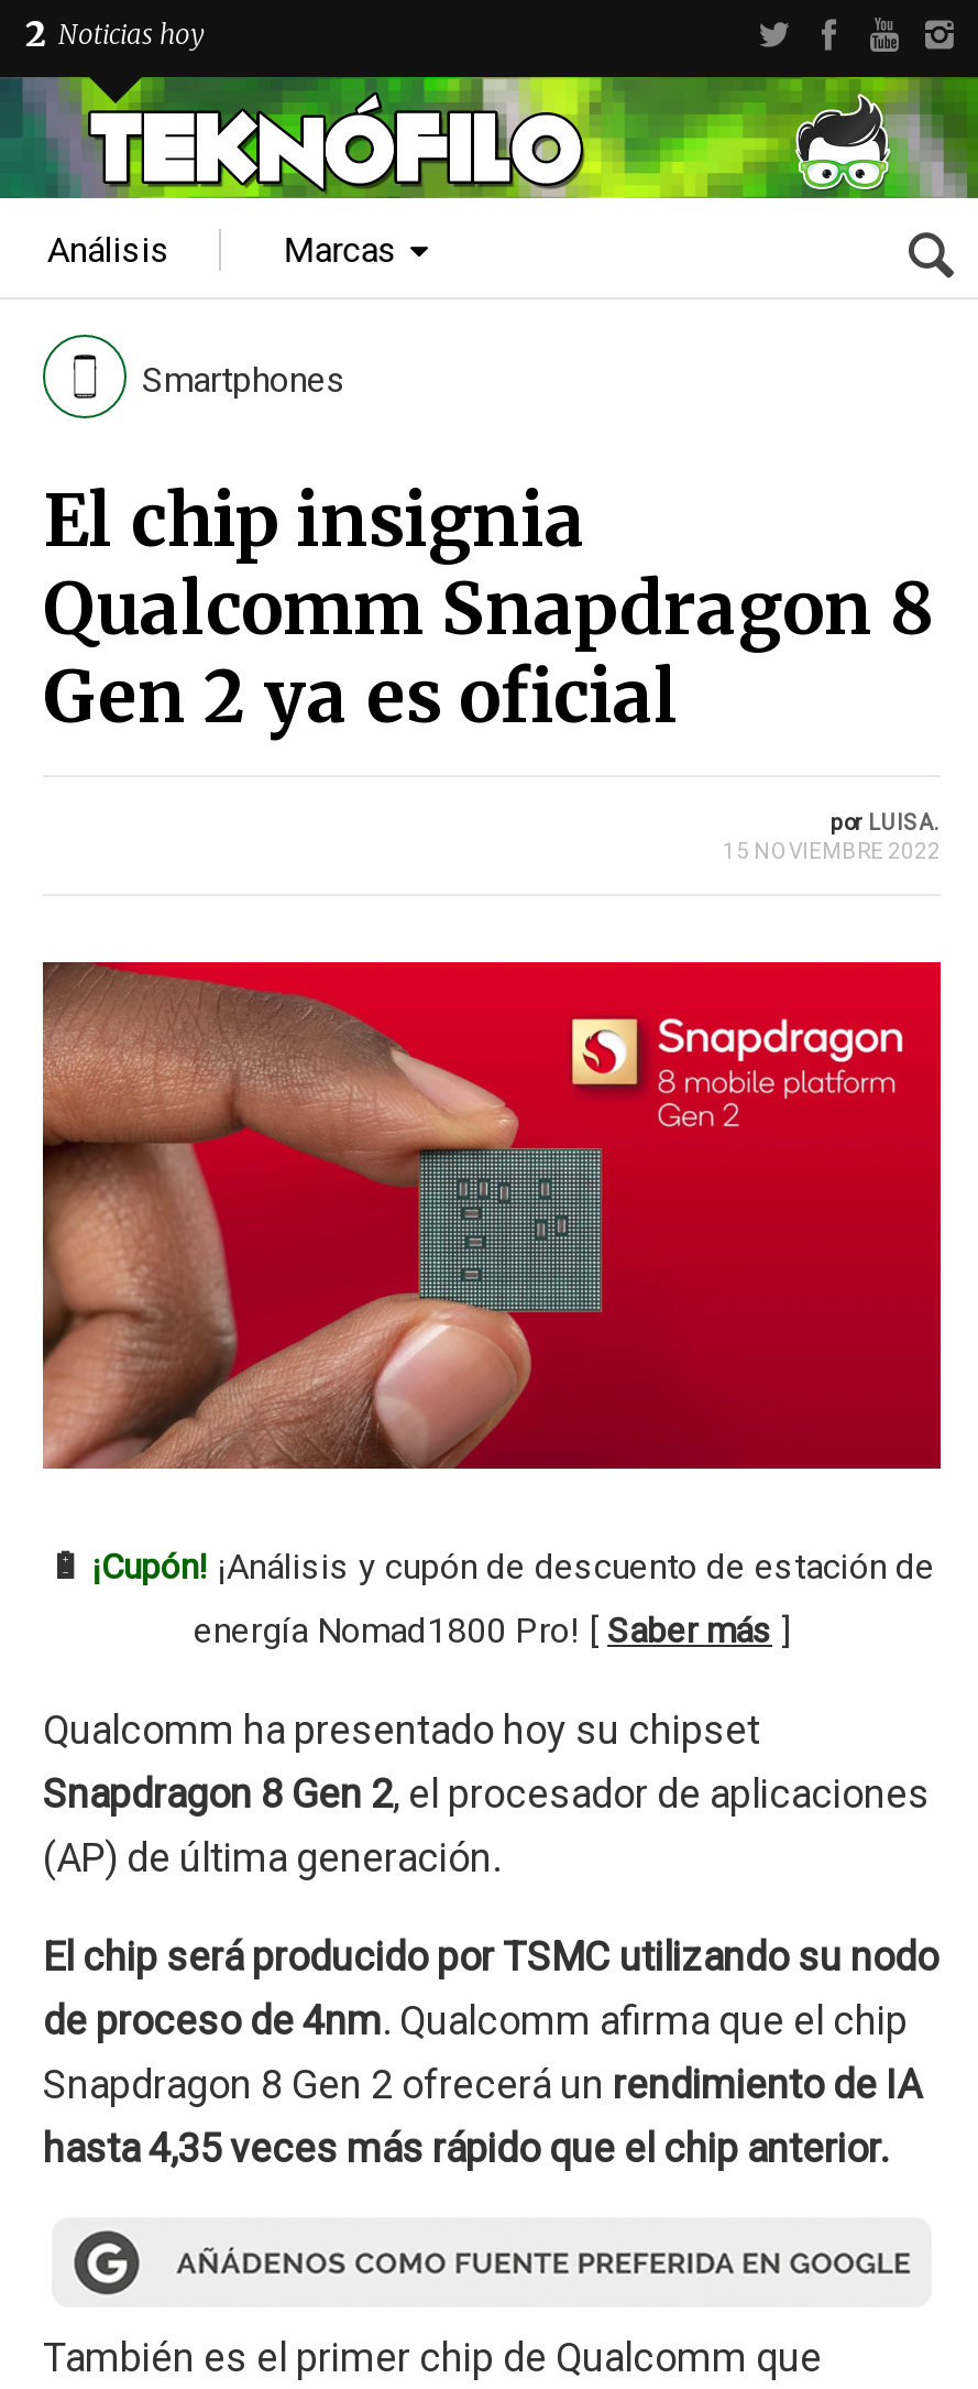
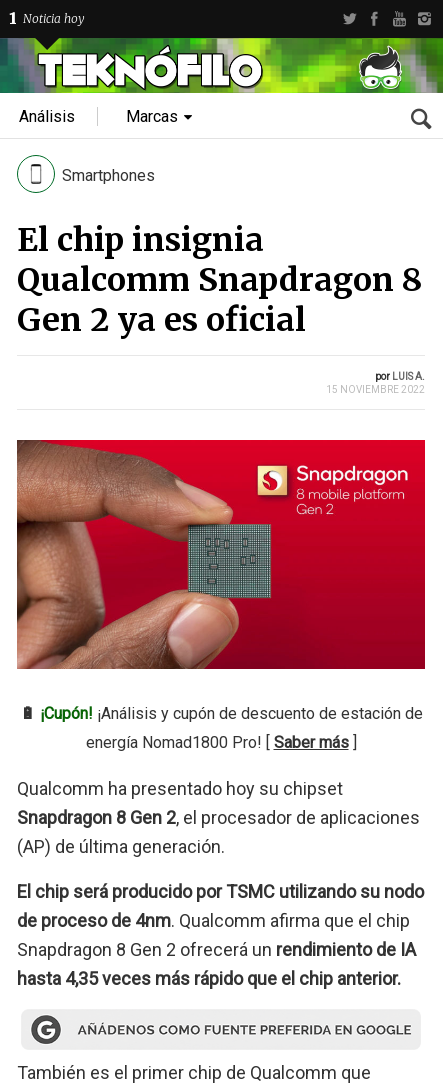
[25,11,206,55] 2 Noticias hoy -> [9,8,85,28] 1 Noticia hoy

